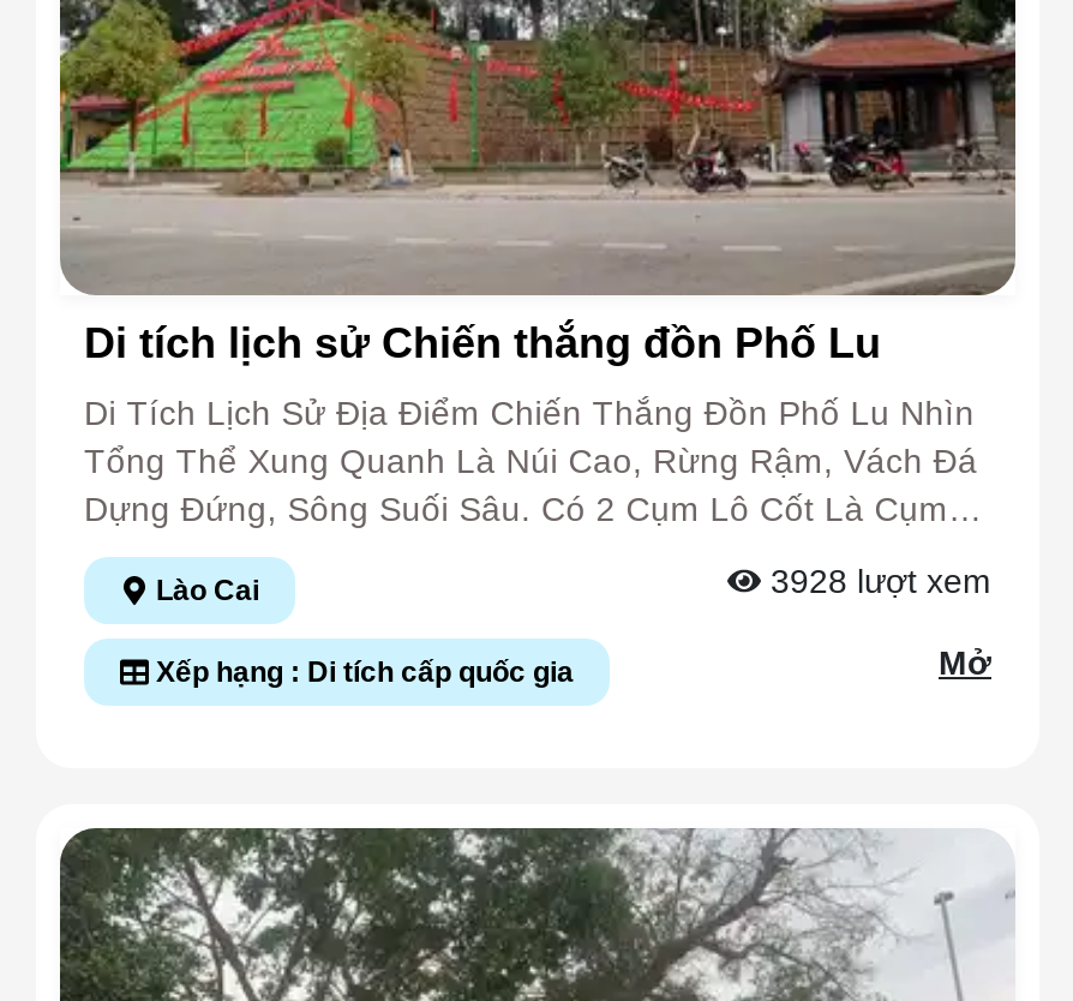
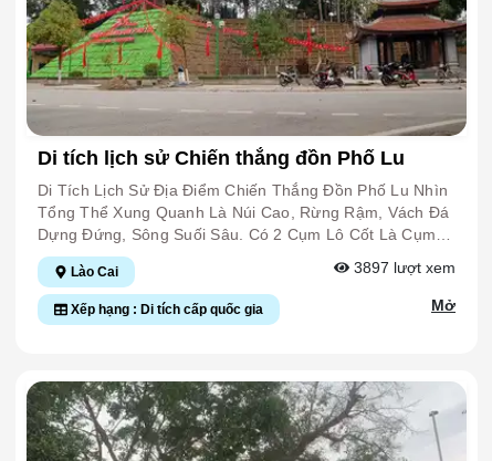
[761,562,991,600] 3928 lượt xem -> [349,259,456,276] 3897 lượt xem

